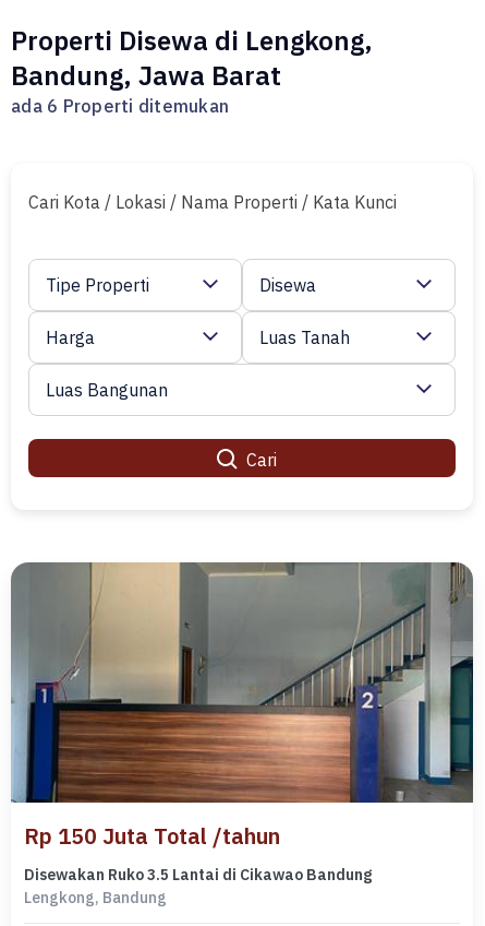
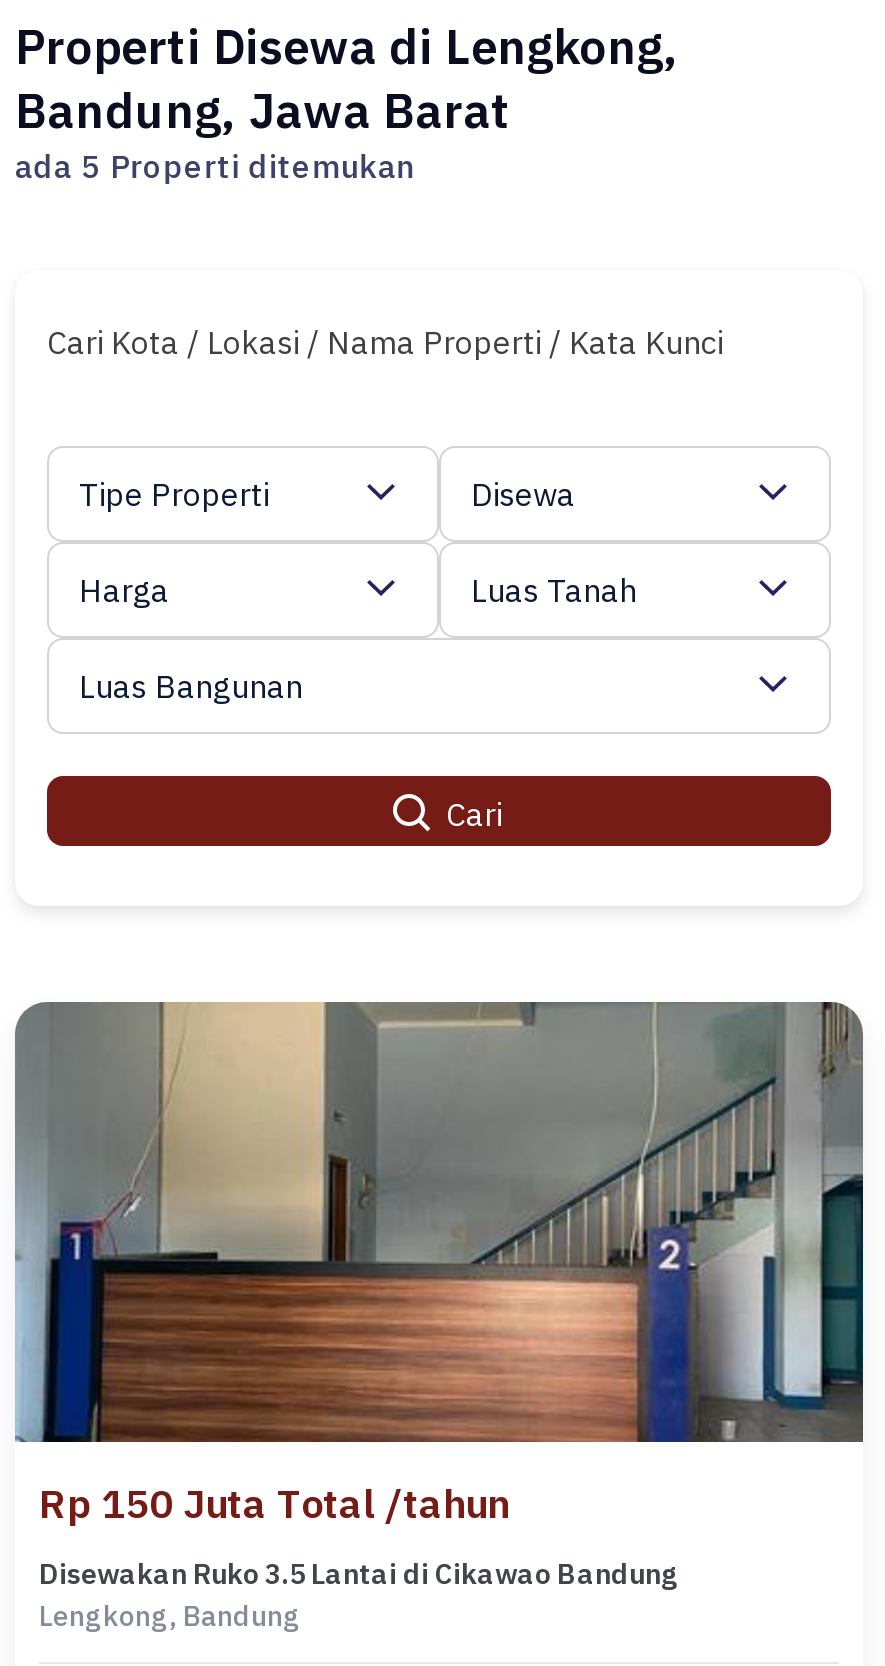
[11,95,229,117] ada 6 Properti ditemukan -> [15,146,415,186] ada 5 Properti ditemukan

